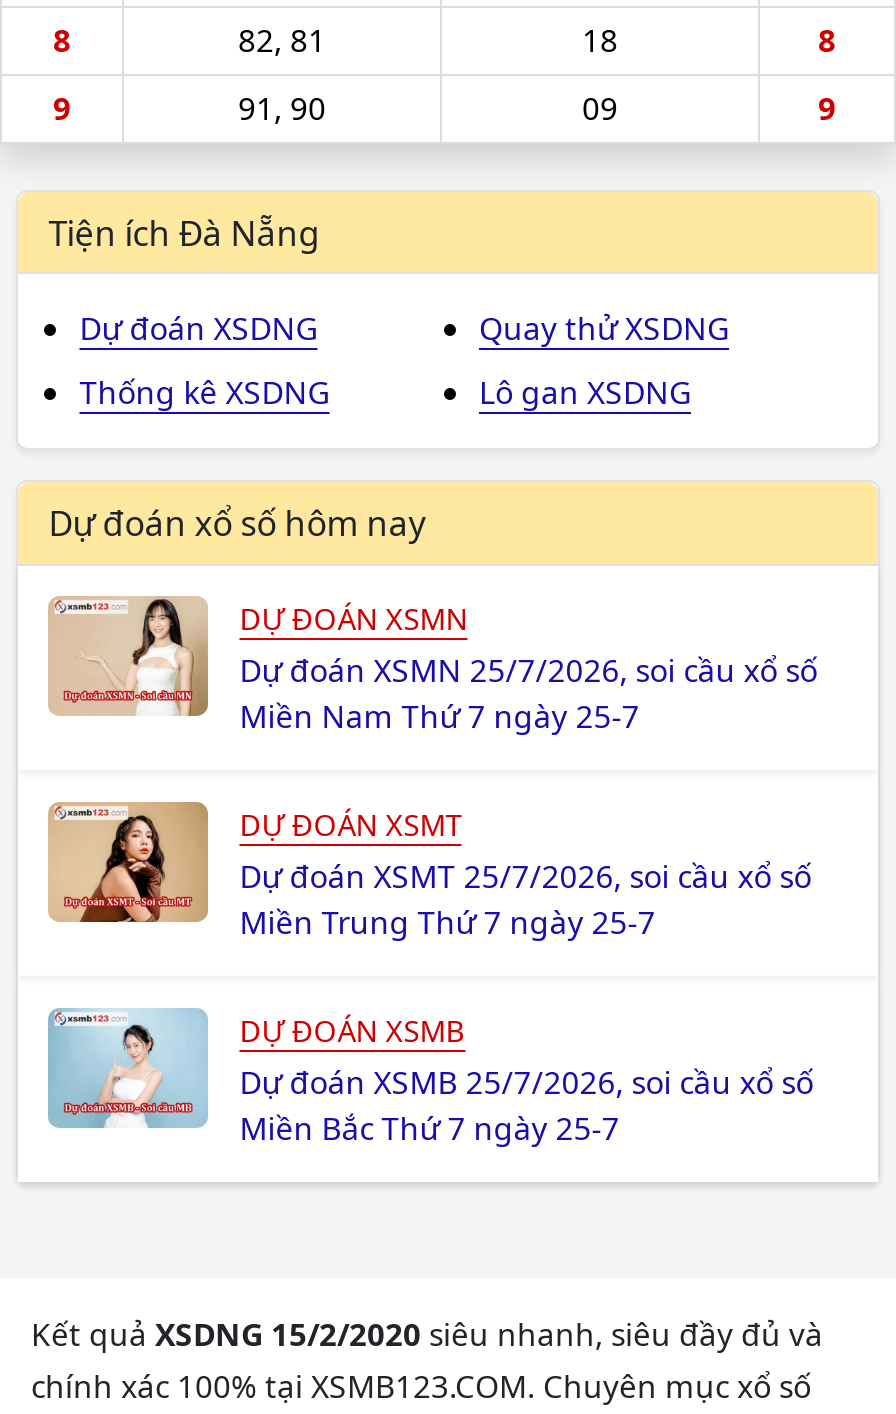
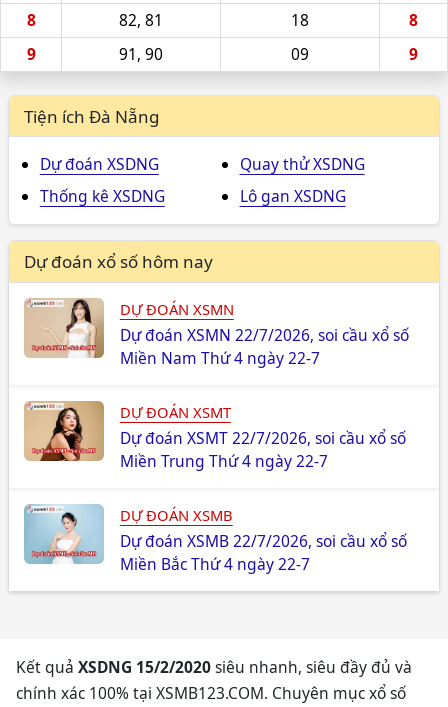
[240,648,818,692] Dự đoán XSMN 25/7/2026, soi cầu xổ số -> [120,324,409,346] Dự đoán XSMN 22/7/2026, soi cầu xổ số
[240,694,640,738] Miền Nam Thứ 7 ngày 25-7 -> [120,347,320,369] Miền Nam Thứ 4 ngày 22-7
[240,854,812,898] Dự đoán XSMT 25/7/2026, soi cầu xổ số -> [120,427,406,449] Dự đoán XSMT 22/7/2026, soi cầu xổ số
[240,900,656,944] Miền Trung Thứ 7 ngày 25-7 -> [120,450,328,472] Miền Trung Thứ 4 ngày 22-7
[240,1059,814,1103] Dự đoán XSMB 25/7/2026, soi cầu xổ số -> [120,530,407,552] Dự đoán XSMB 22/7/2026, soi cầu xổ số
[240,1105,620,1149] Miền Bắc Thứ 7 ngày 25-7 -> [120,553,310,575] Miền Bắc Thứ 4 ngày 22-7

